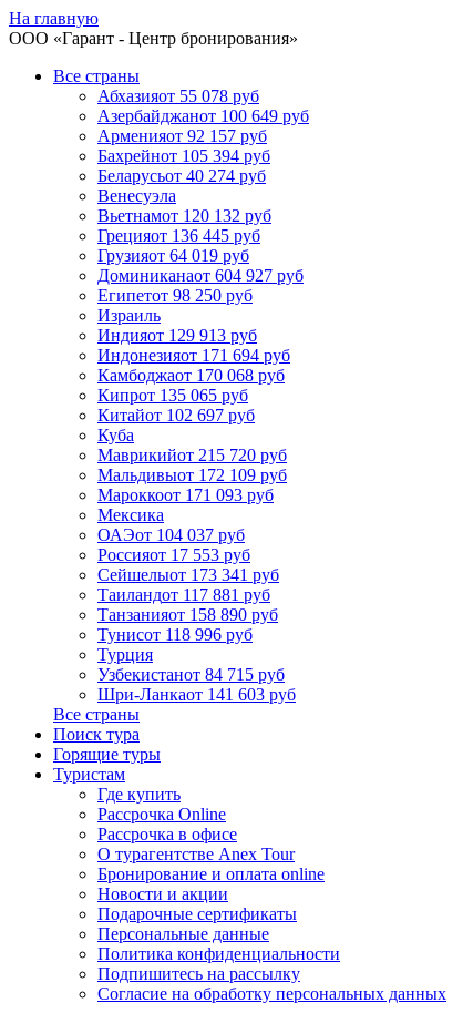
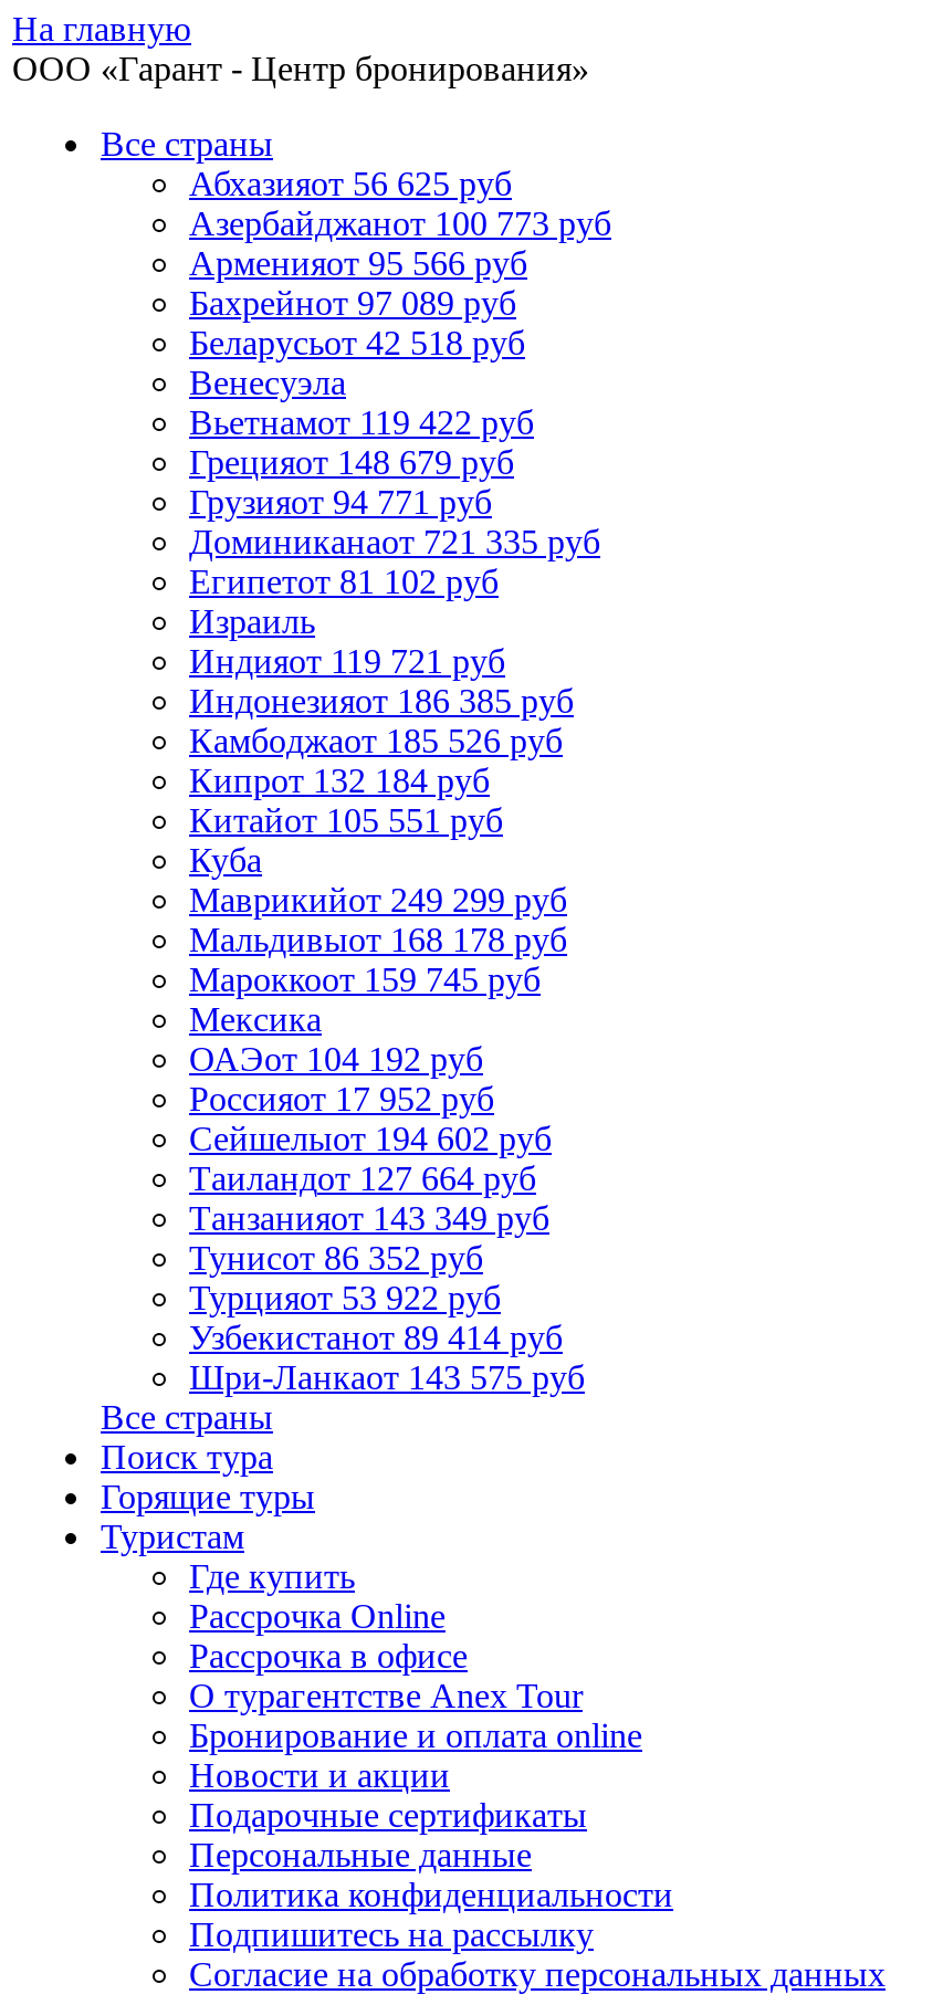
[97,86,259,105] Абхазияот 55 078 руб -> [189,165,512,202] Абхазияот 56 625 руб
[97,106,309,125] Азербайджанот 100 649 руб -> [189,204,611,242] Азербайджанот 100 773 руб
[97,126,267,145] Арменияот 92 157 руб -> [189,244,527,282] Арменияот 95 566 руб
[97,146,270,165] Бахрейнот 105 394 руб -> [189,284,516,322] Бахрейнот 97 089 руб
[97,166,266,185] Беларусьот 40 274 руб -> [189,324,525,361] Беларусьот 42 518 руб
[97,206,271,225] Вьетнамот 120 132 руб -> [189,403,534,441] Вьетнамот 119 422 руб
[97,226,260,245] Грецияот 136 445 руб -> [189,443,514,481] Грецияот 148 679 руб
[97,246,249,265] Грузияот 64 019 руб -> [189,483,492,521] Грузияот 94 771 руб
[97,266,304,285] Доминиканаот 604 927 руб -> [189,523,600,560] Доминиканаот 721 335 руб
[97,286,253,305] Египетот 98 250 руб -> [189,563,499,600] Египетот 81 102 руб
[97,326,257,345] Индияот 129 913 руб -> [189,642,505,680] Индияот 119 721 руб
[97,346,290,365] Индонезияот 171 694 руб -> [189,682,574,720] Индонезияот 186 385 руб
[97,366,285,385] Камбоджаот 170 068 руб -> [189,722,563,759] Камбоджаот 185 526 руб
[97,386,248,405] Кипрот 135 065 руб -> [189,762,490,799] Кипрот 132 184 руб
[97,406,255,424] Китайот 102 697 руб -> [189,801,503,839] Китайот 105 551 руб
[97,446,287,464] Маврикийот 215 720 руб -> [189,881,567,918] Маврикийот 249 299 руб
[97,465,287,484] Мальдивыот 172 109 руб -> [189,921,567,958] Мальдивыот 168 178 руб
[97,485,274,504] Мароккоот 171 093 руб -> [189,960,541,998] Мароккоот 159 745 руб
[97,525,296,704] ОАЭот 104 037 руб | Россияот 17 553 руб | Сейшелыот 173 341 руб | Таиландот 117 881 руб | Танзанияот 158 890 руб | Тунисот 118 996 руб | Турция | Узбекистанот 84 715 руб | Шри-Ланкаот 141 603 руб -> [189,1040,585,1396] ОАЭот 104 192 руб | Россияот 17 952 руб | Сейшелыот 194 602 руб | Таиландот 127 664 руб | Танзанияот 143 349 руб | Тунисот 86 352 руб | Турцияот 53 922 руб | Узбекистанот 89 414 руб | Шри-Ланкаот 143 575 руб

